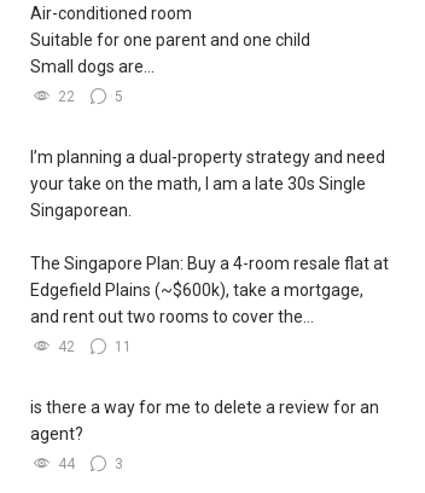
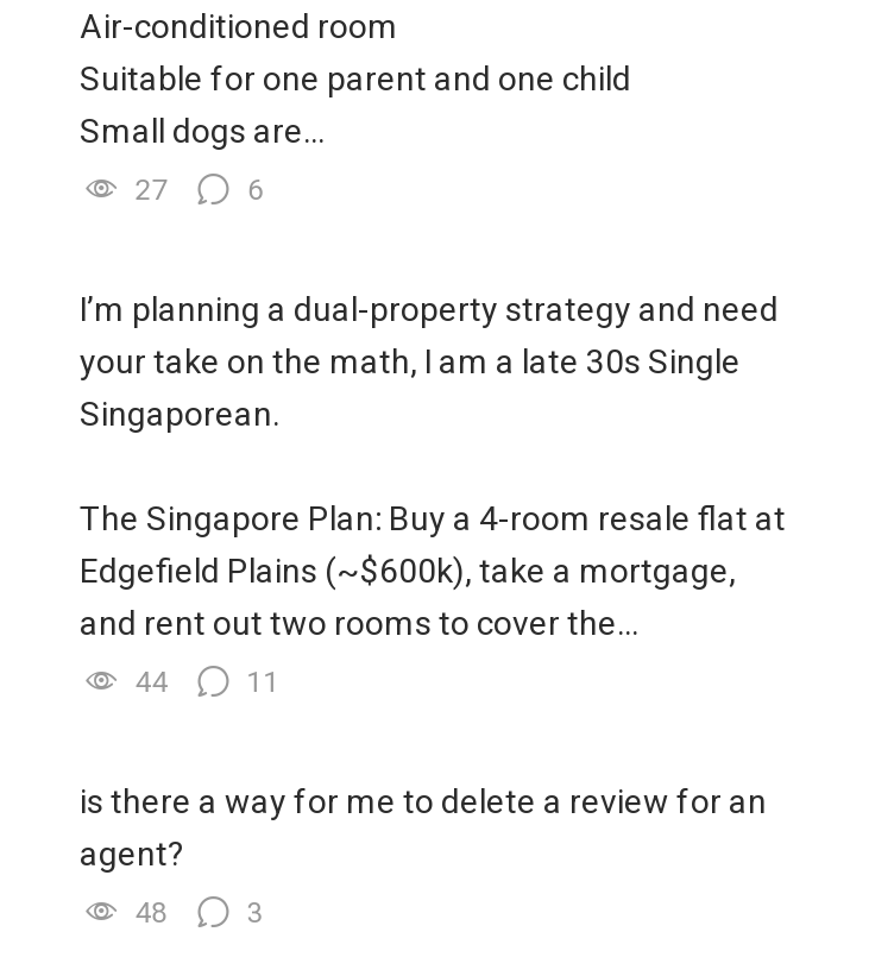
[58,88,75,105] 22 -> [135,174,168,207] 27
[115,88,124,105] 5 -> [247,174,264,207] 6
[58,338,75,355] 42 -> [135,666,168,699] 44
[58,456,75,472] 44 -> [135,896,168,930] 48

